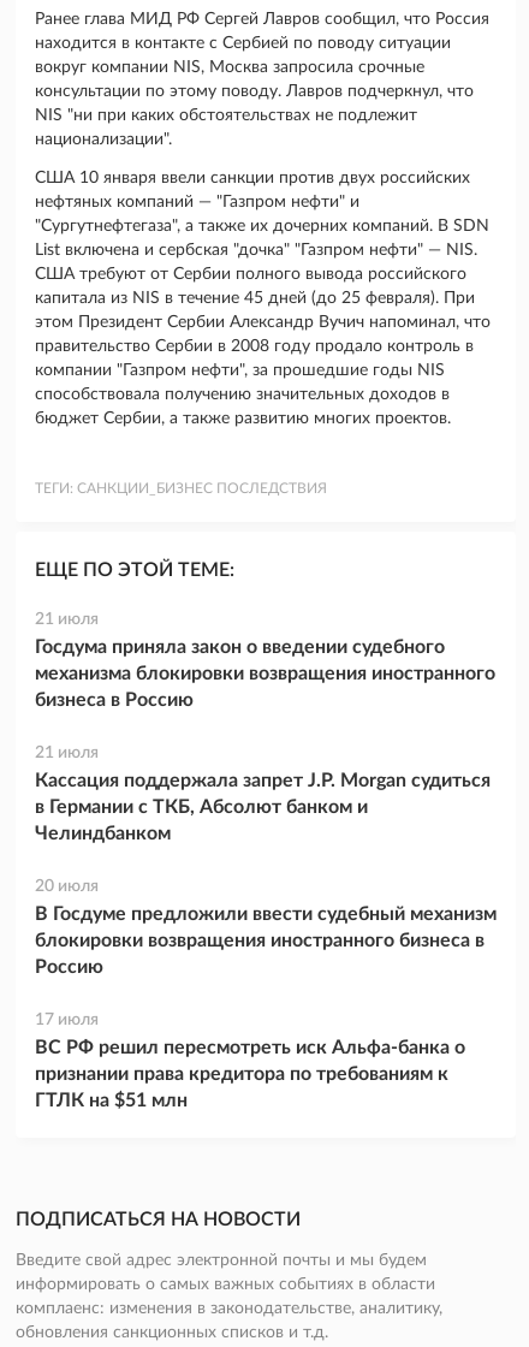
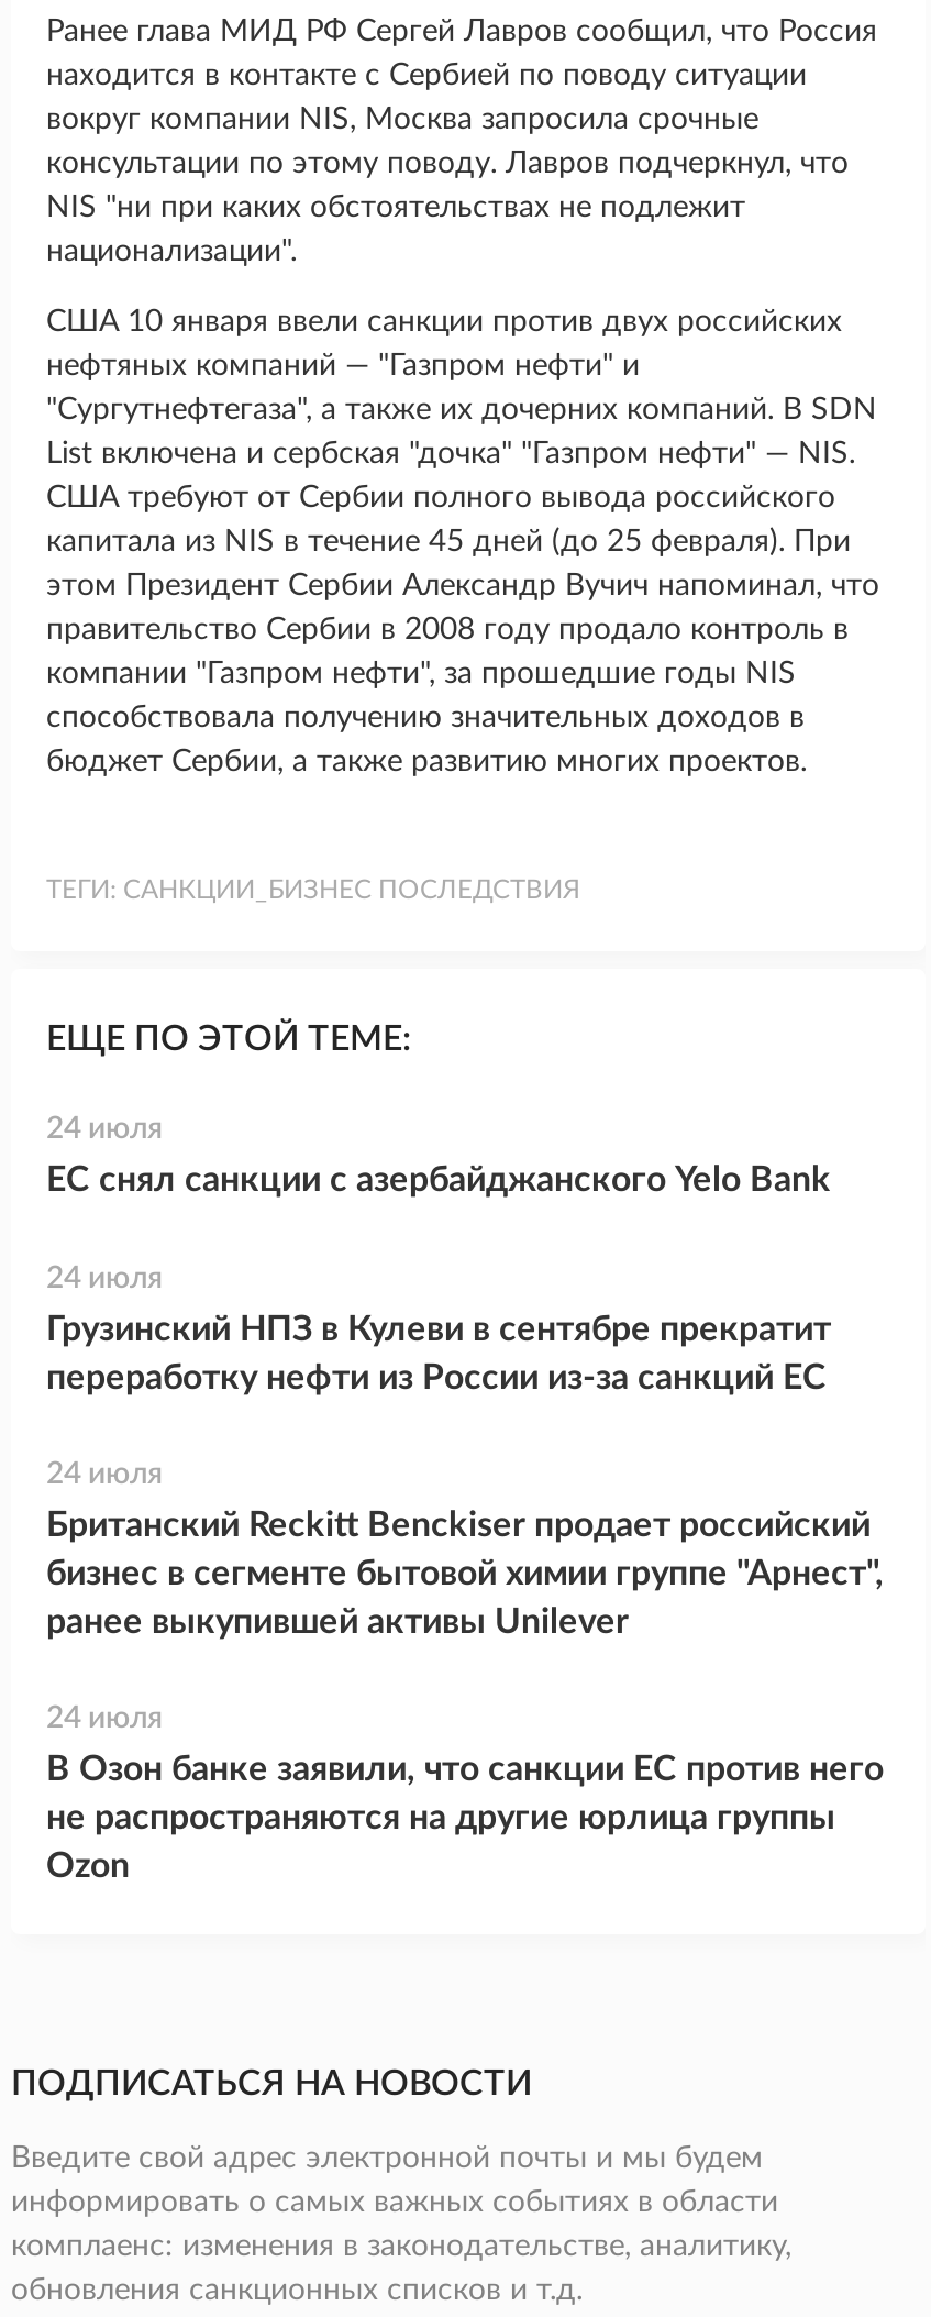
[35,611,99,628] 21 июля -> [46,1114,163,1145] 24 июля
[35,637,495,710] Госдума приняла закон о введении судебного | механизма блокировки возвращения иностранного | бизнеса в Россию -> [46,1162,831,1198] ЕС снял санкции с азербайджанского Yelo Bank
[35,744,99,761] 21 июля -> [46,1264,163,1294] 24 июля
[35,771,491,843] Кассация поддержала запрет J.P. Morgan судиться | в Германии с ТКБ, Абсолют банком и | Челиндбанком -> [46,1312,831,1395] Грузинский НПЗ в Кулеви в сентябре прекратит | переработку нефти из России из-за санкций ЕС
[35,878,99,895] 20 июля -> [46,1459,163,1490] 24 июля
[35,904,497,977] В Госдуме предложили ввести судебный механизм | блокировки возвращения иностранного бизнеса в | Россию -> [46,1508,884,1640] Британский Reckitt Benckiser продает российский | бизнес в сегменте бытовой химии группе "Арнест", | ранее выкупившей активы Unilever
[35,1011,99,1028] 17 июля -> [46,1703,163,1734] 24 июля
[35,1038,465,1110] ВС РФ решил пересмотреть иск Альфа-банка о | признании права кредитора по требованиям к | ГТЛК на $51 млн -> [46,1752,884,1884] В Озон банке заявили, что санкции ЕС против него | не распространяются на другие юрлица группы | Ozon

